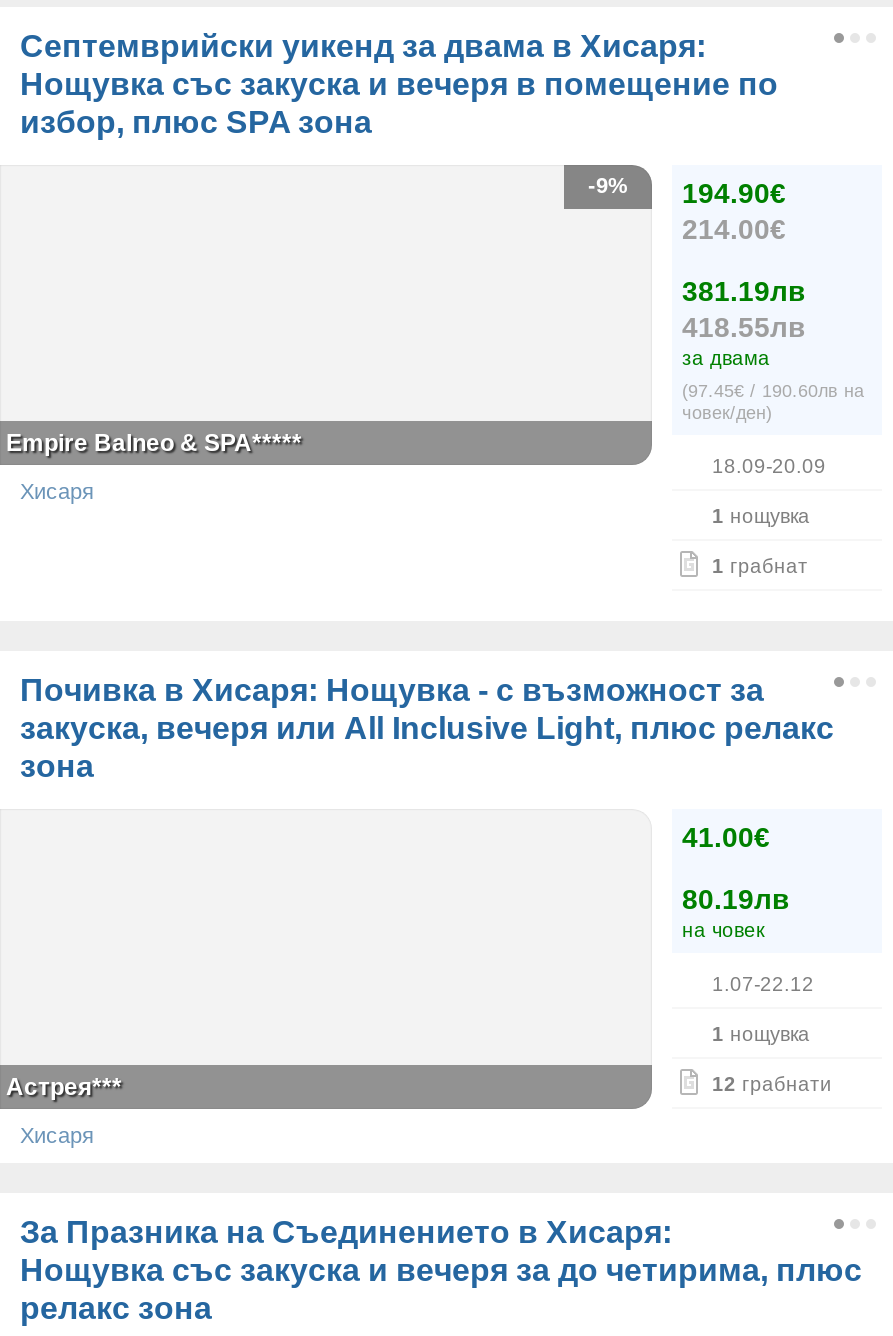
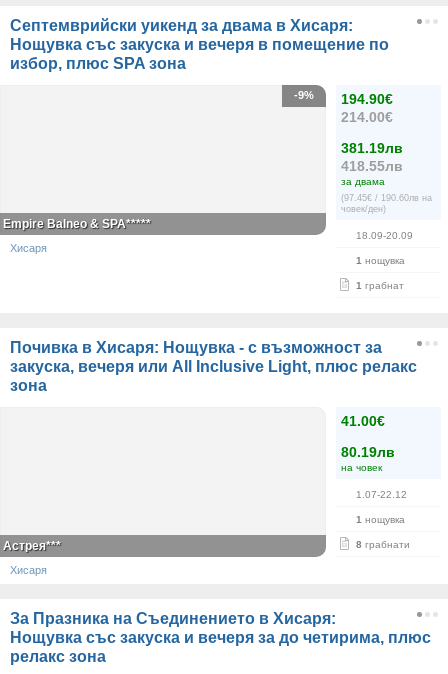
[712,1073,832,1095] 12 грабнати -> [356,539,410,550] 8 грабнати

